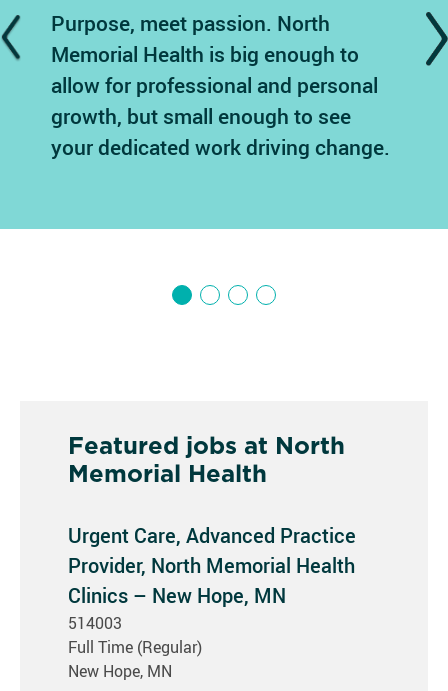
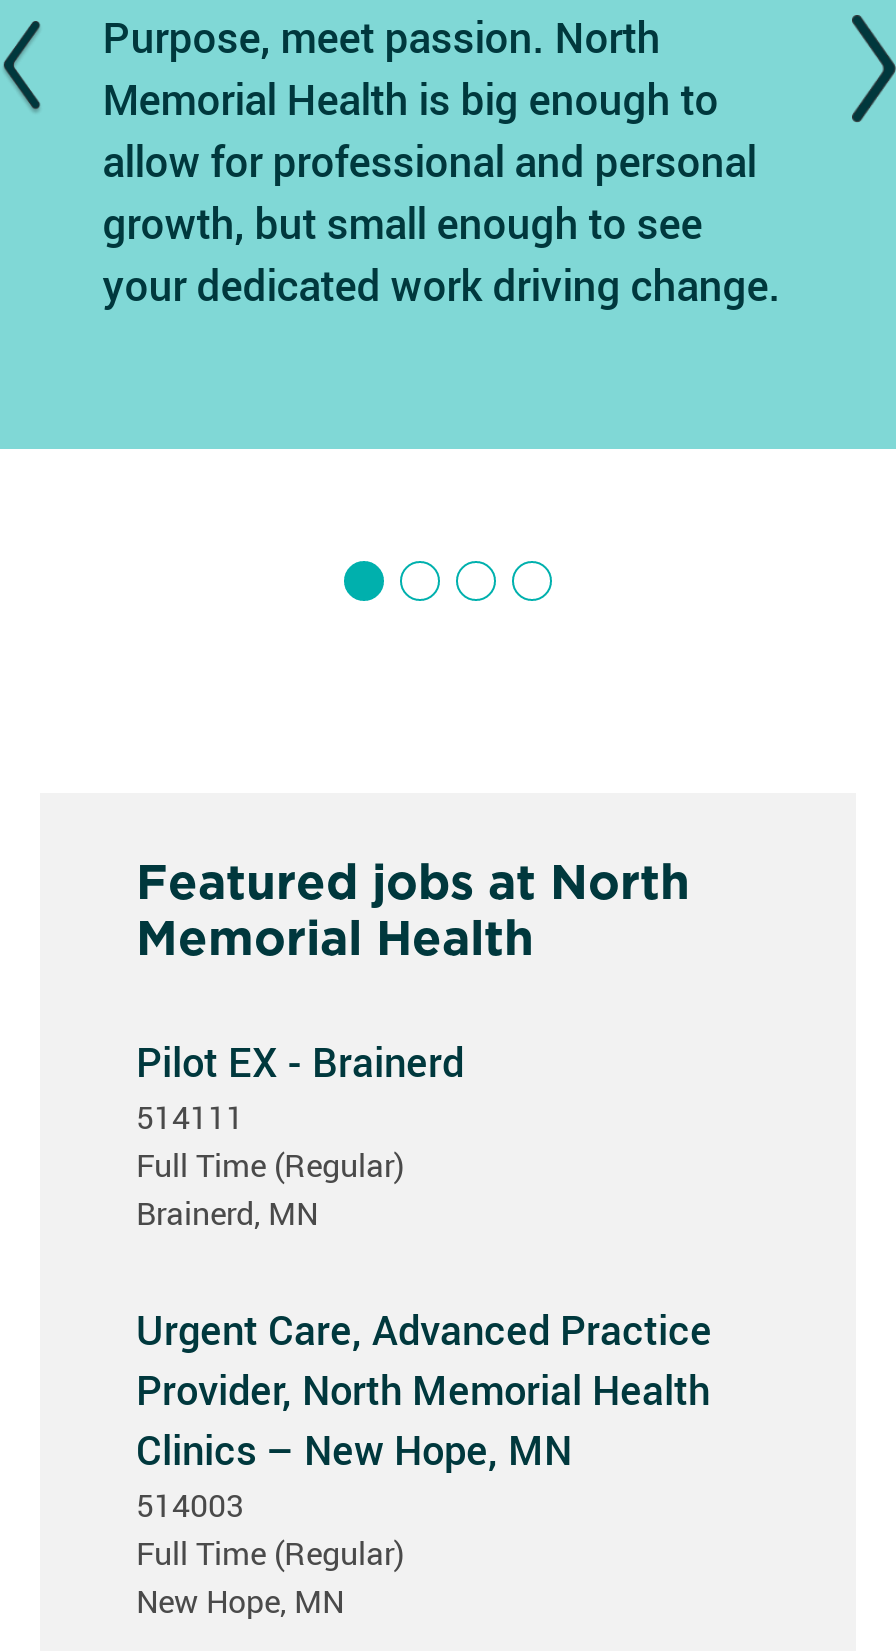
none -> [136,1035,464,1235] Pilot EX - Brainerd | 514111 | Full Time (Regular) | Brainerd, MN

